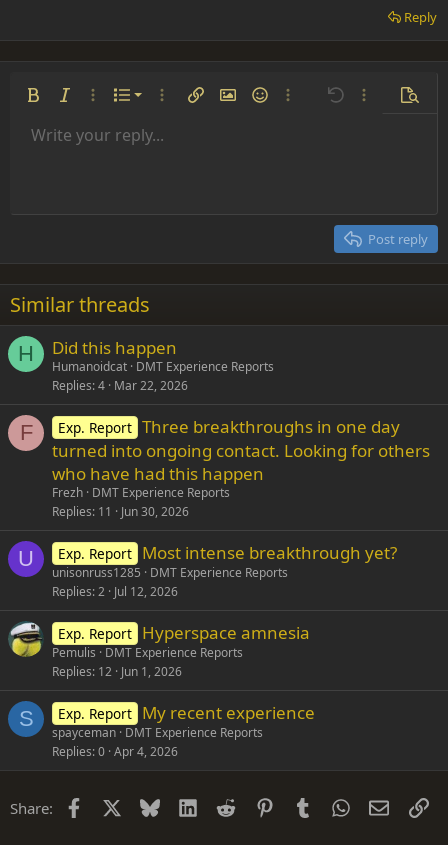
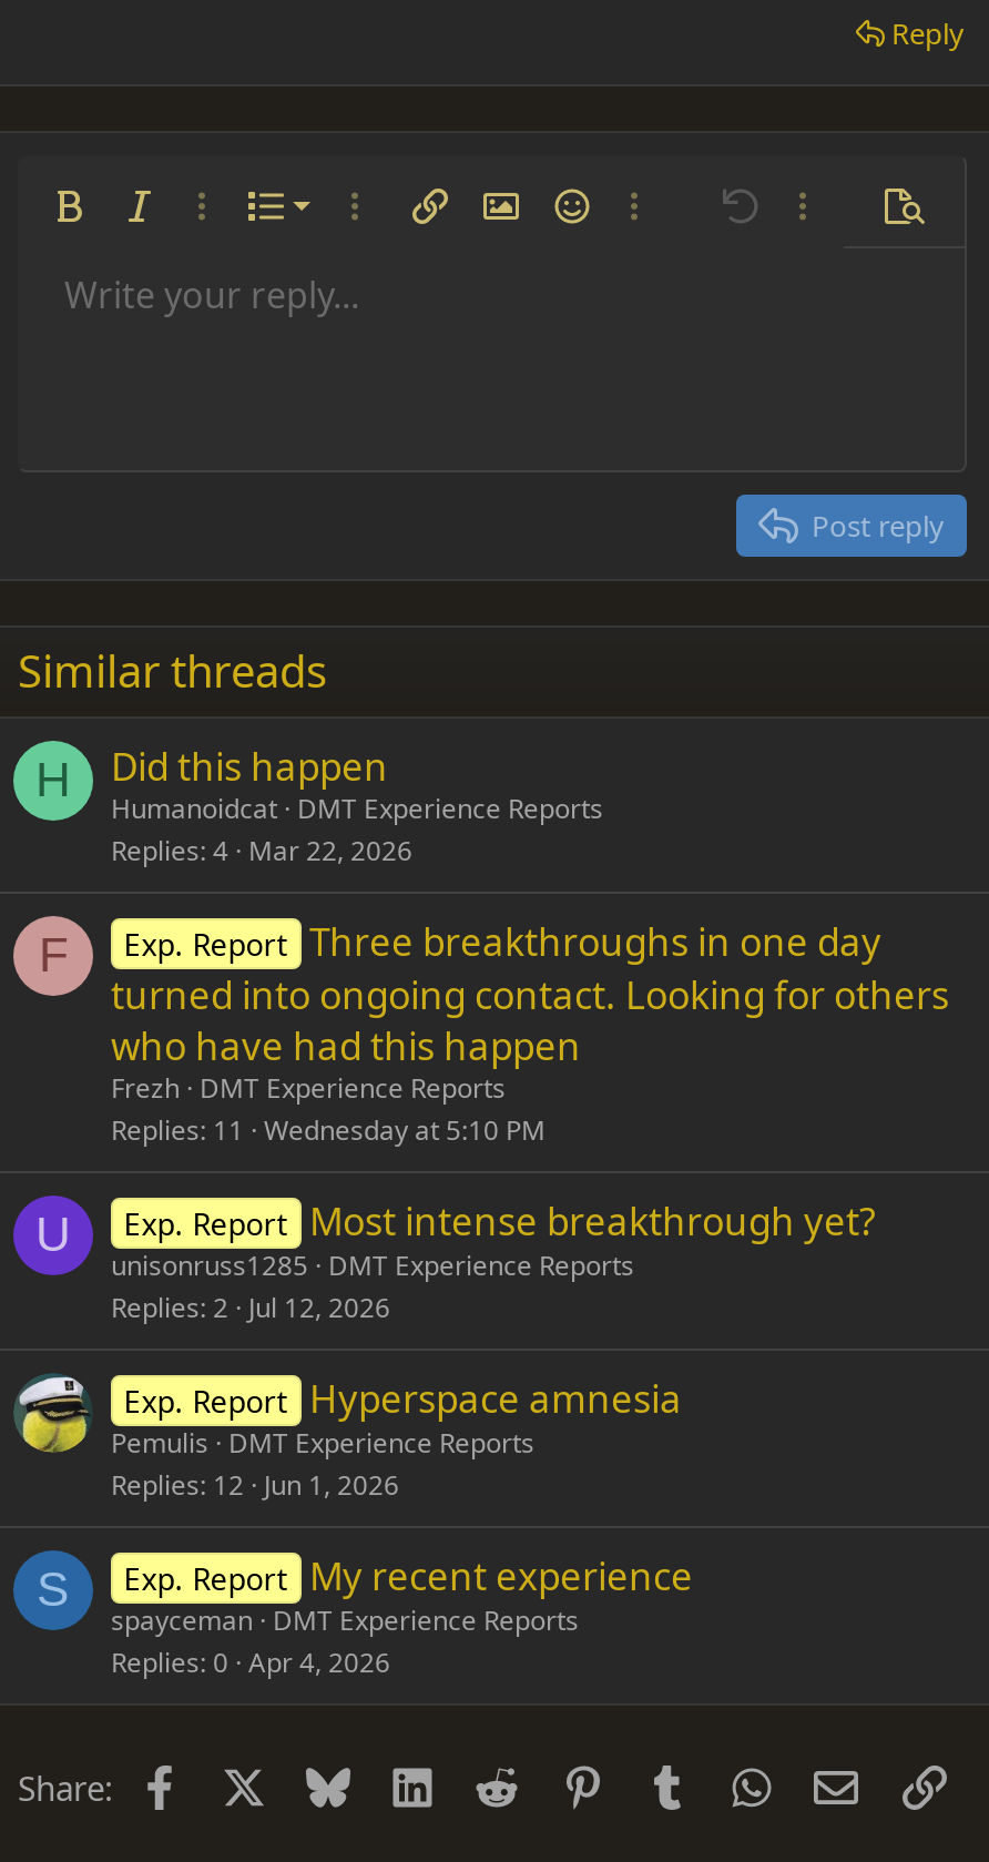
[52,502,189,519] Replies 11 Jun 30, 2026 -> [111,1110,546,1148] Replies 11 Wednesday at 5:10 PM

